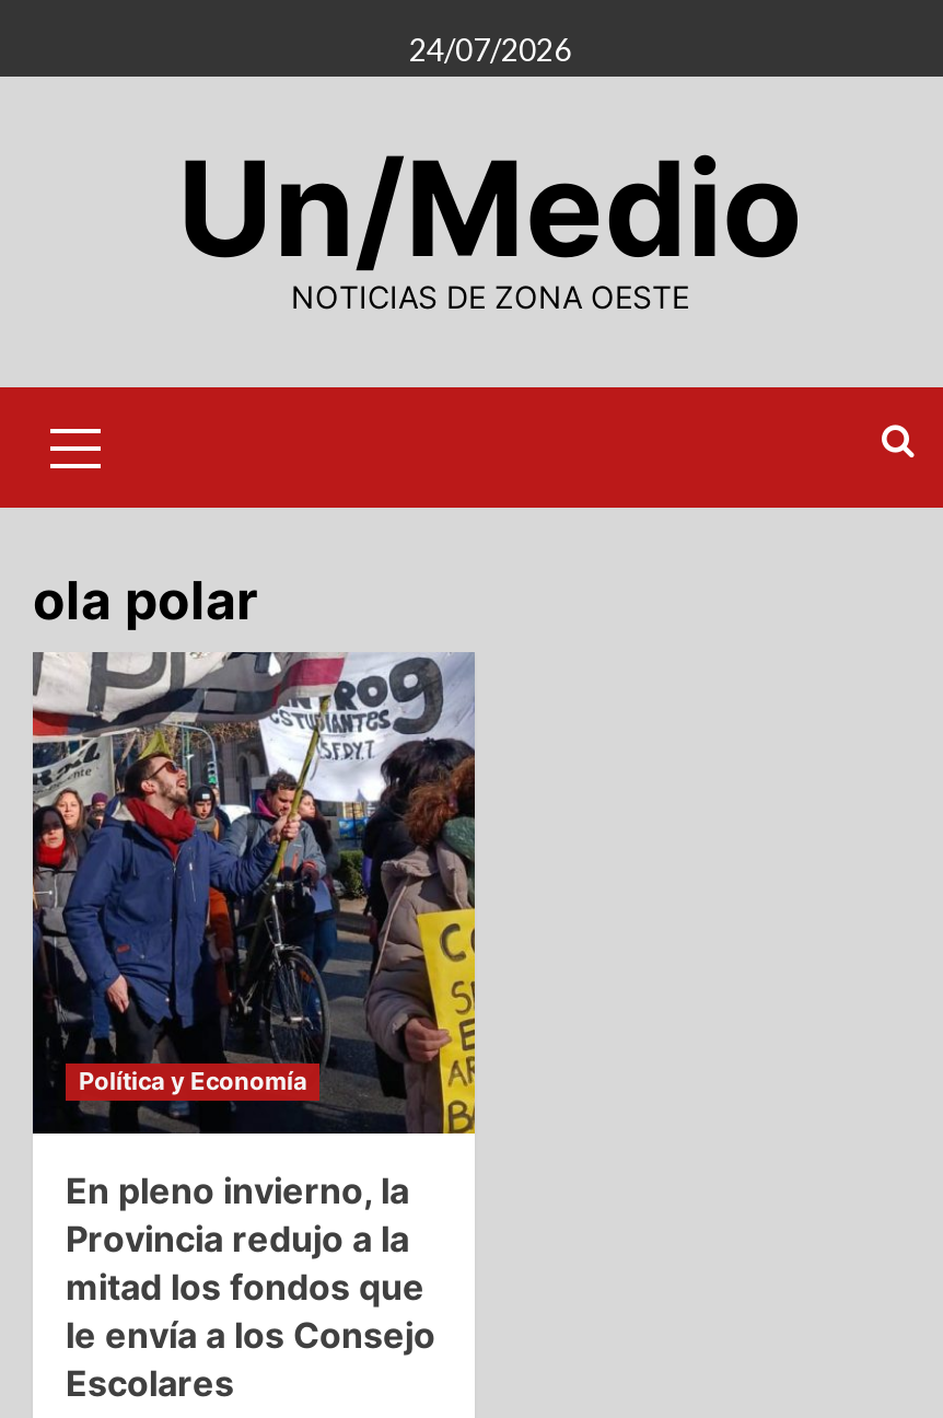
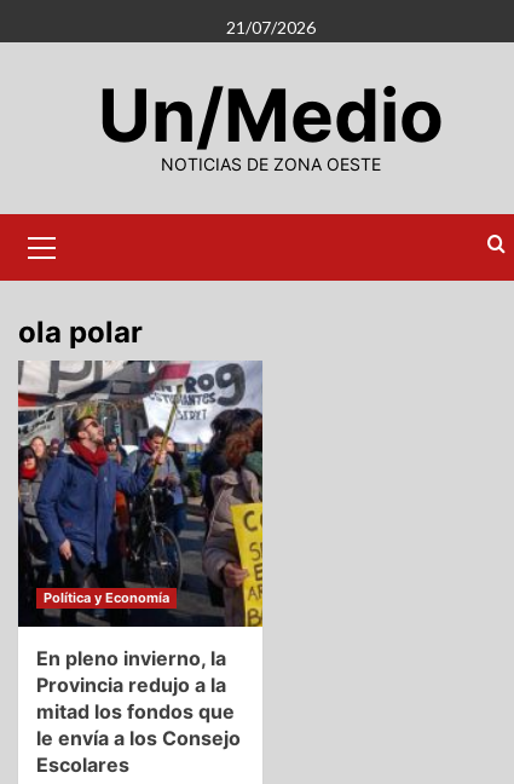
[409,31,571,68] 24/07/2026 -> [226,17,316,38] 21/07/2026

